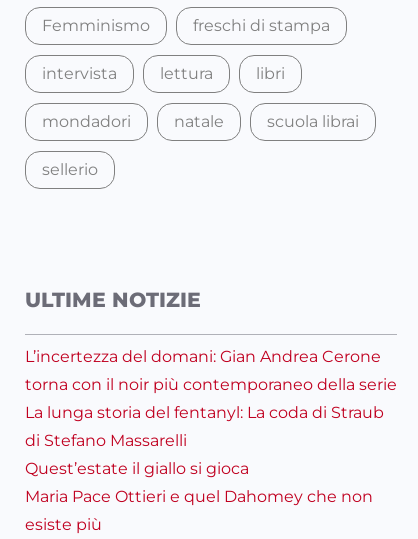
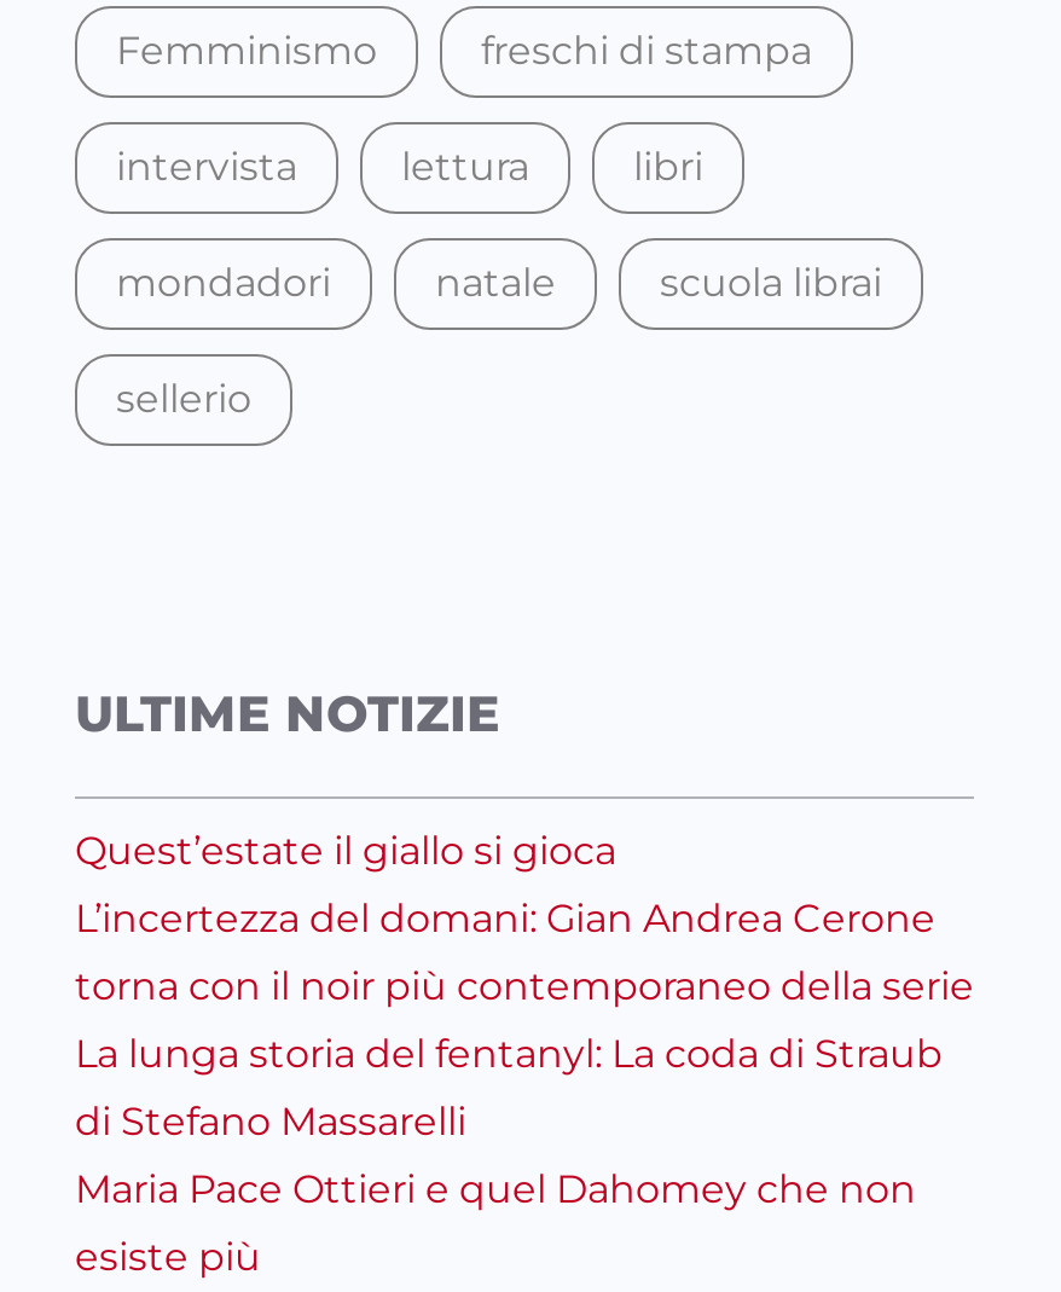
moved [25,347,397,450] -> [75,896,974,1145]: L’incertezza del domani: Gian Andrea Cerone | torna con il noir più contemporaneo della serie | La lunga storia del fentanyl: La coda di Straub | di Stefano Massarelli
moved [25,459,249,478] -> [75,828,616,874]: Quest’estate il giallo si gioca

